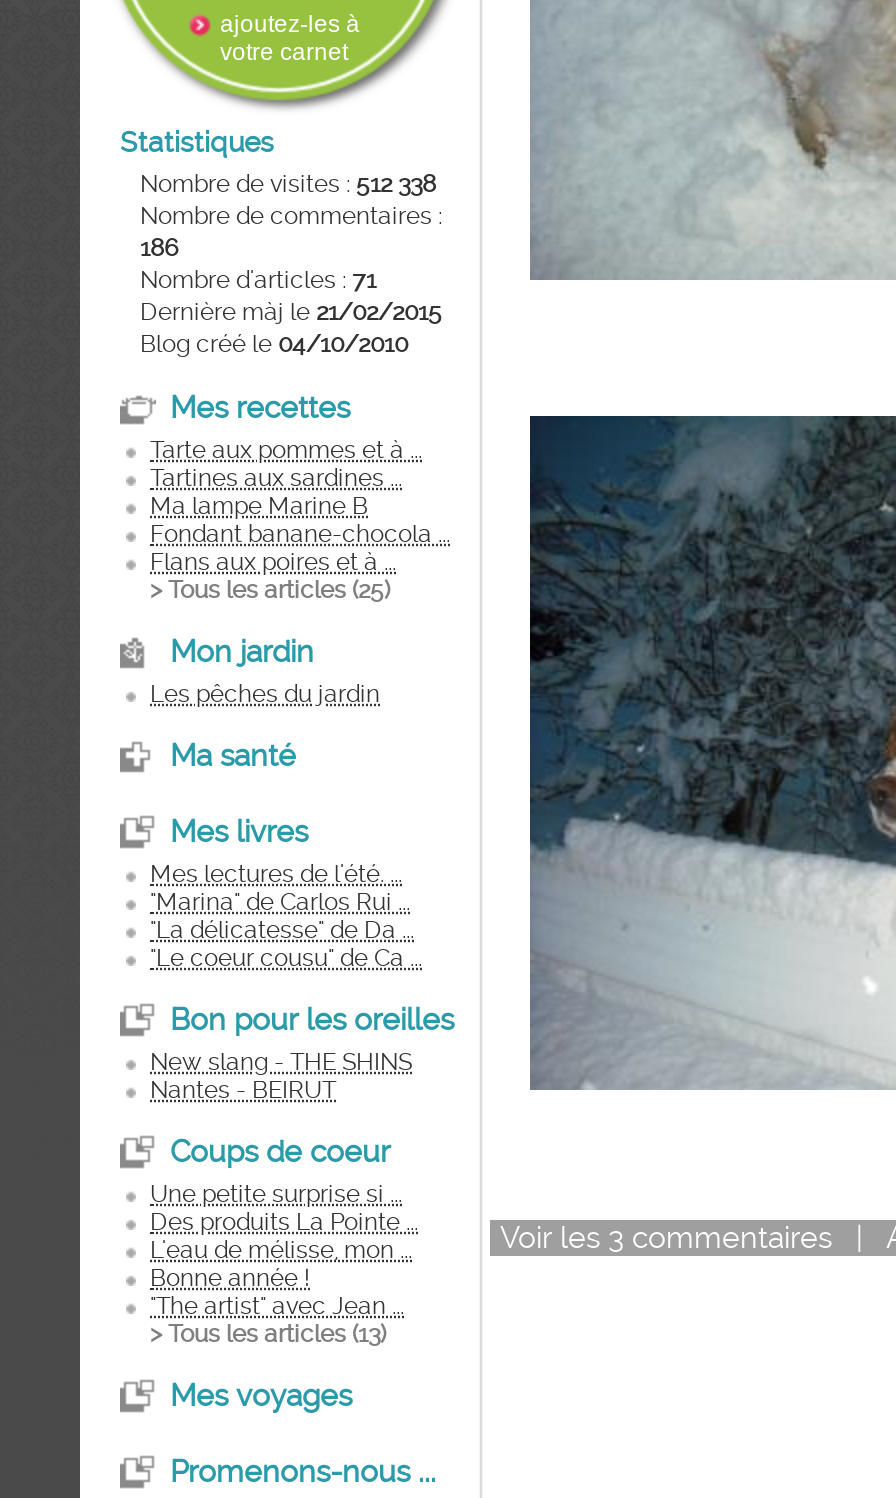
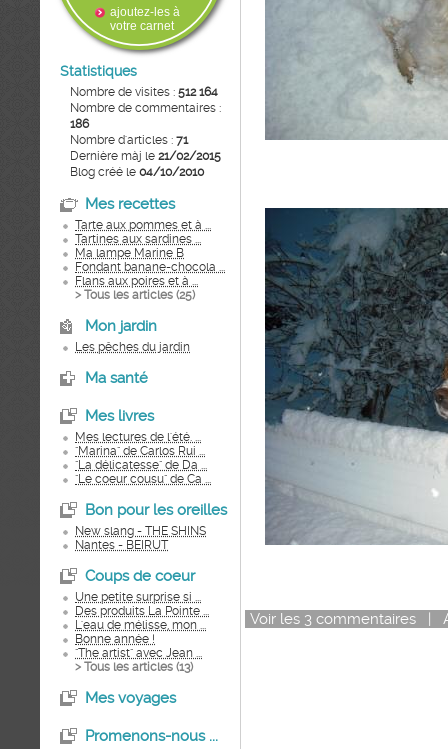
[140,170,436,198] Nombre de visites : 512 338 -> [70,85,218,99] Nombre de visites : 512 164

